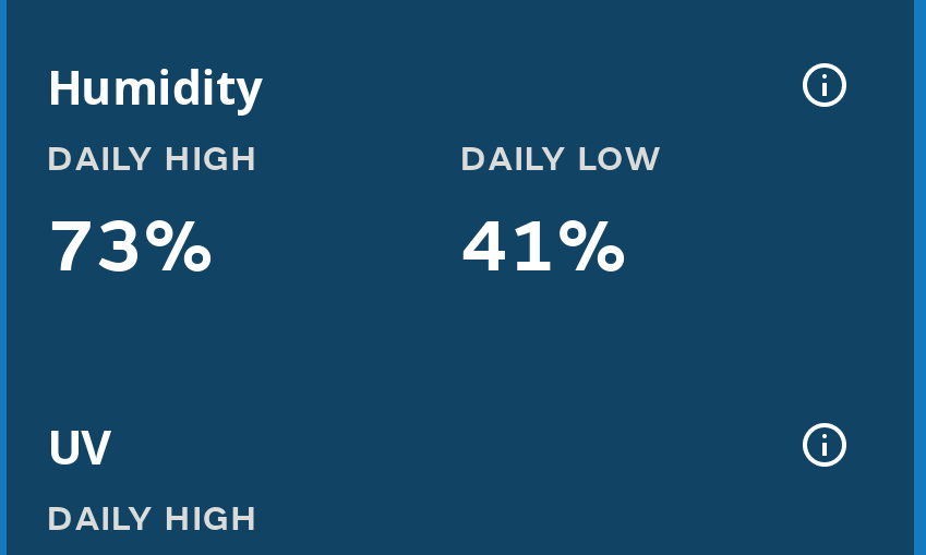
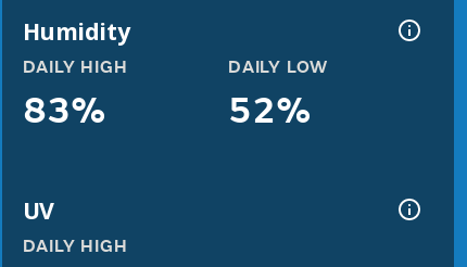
[47,201,215,293] 73% -> [22,88,106,134] 83%
[460,201,628,293] 41% -> [228,88,312,134] 52%

